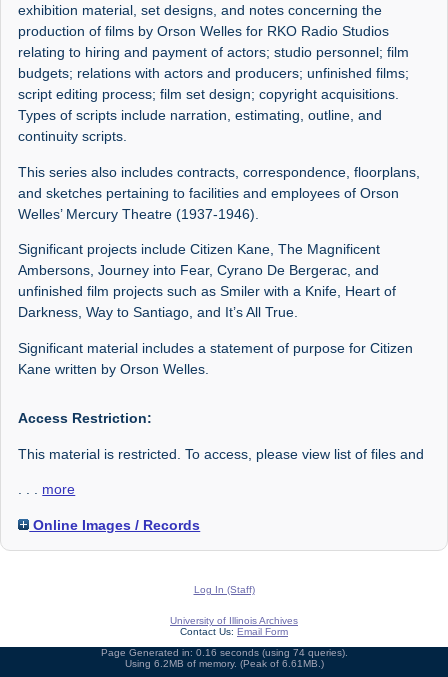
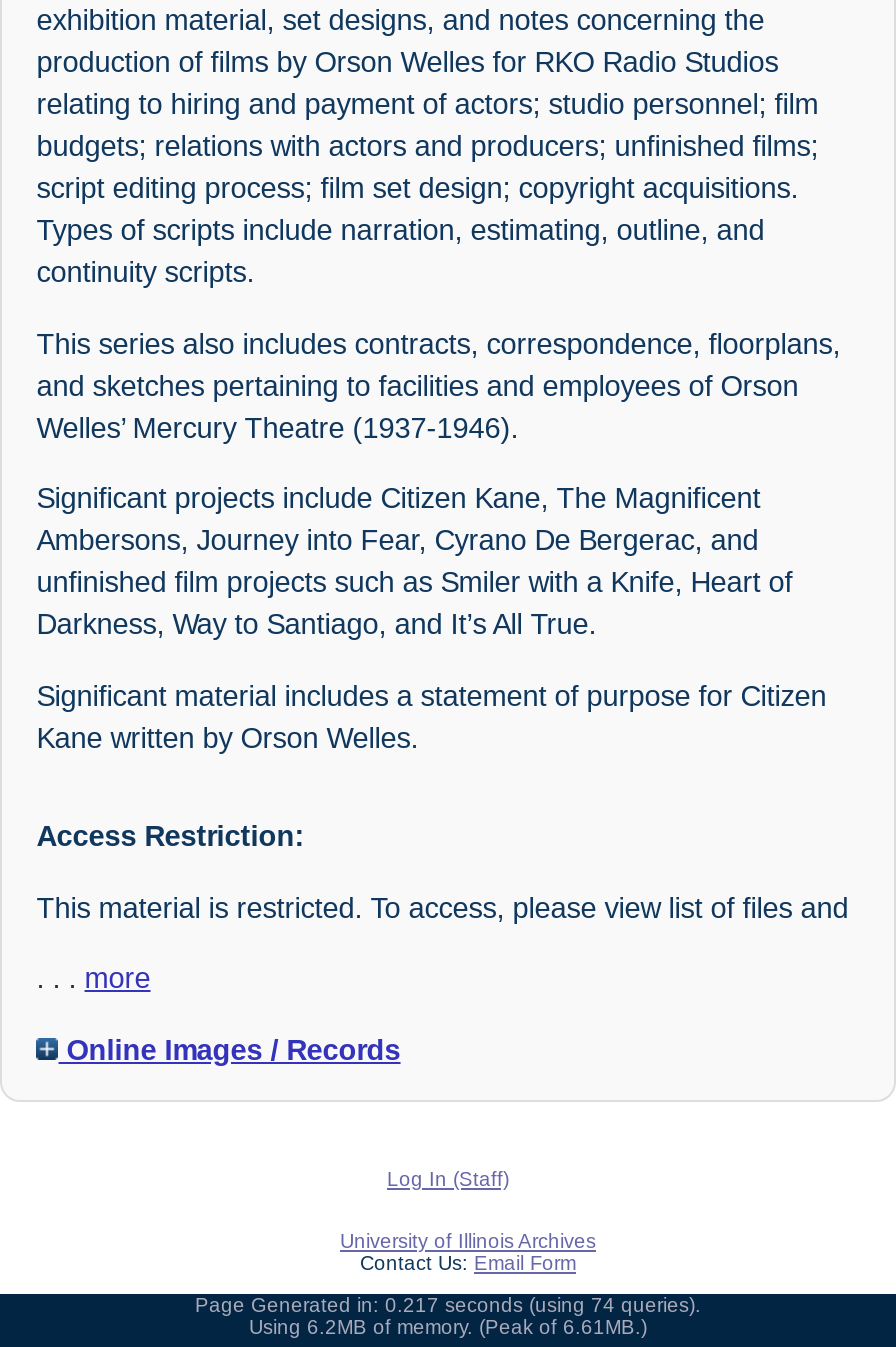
[100,647,347,658] Page Generated in: 0.16 seconds (using 74 queries). -> [195,1294,701,1316] Page Generated in: 0.217 seconds (using 74 queries).

